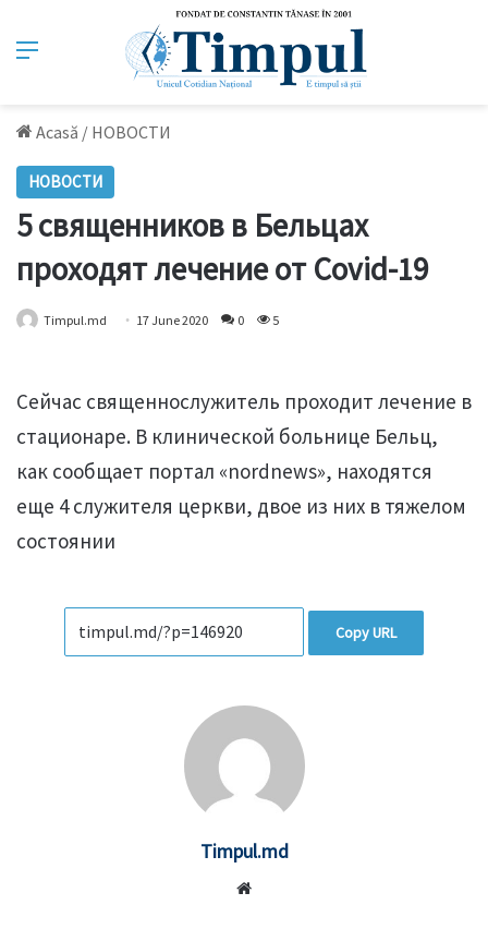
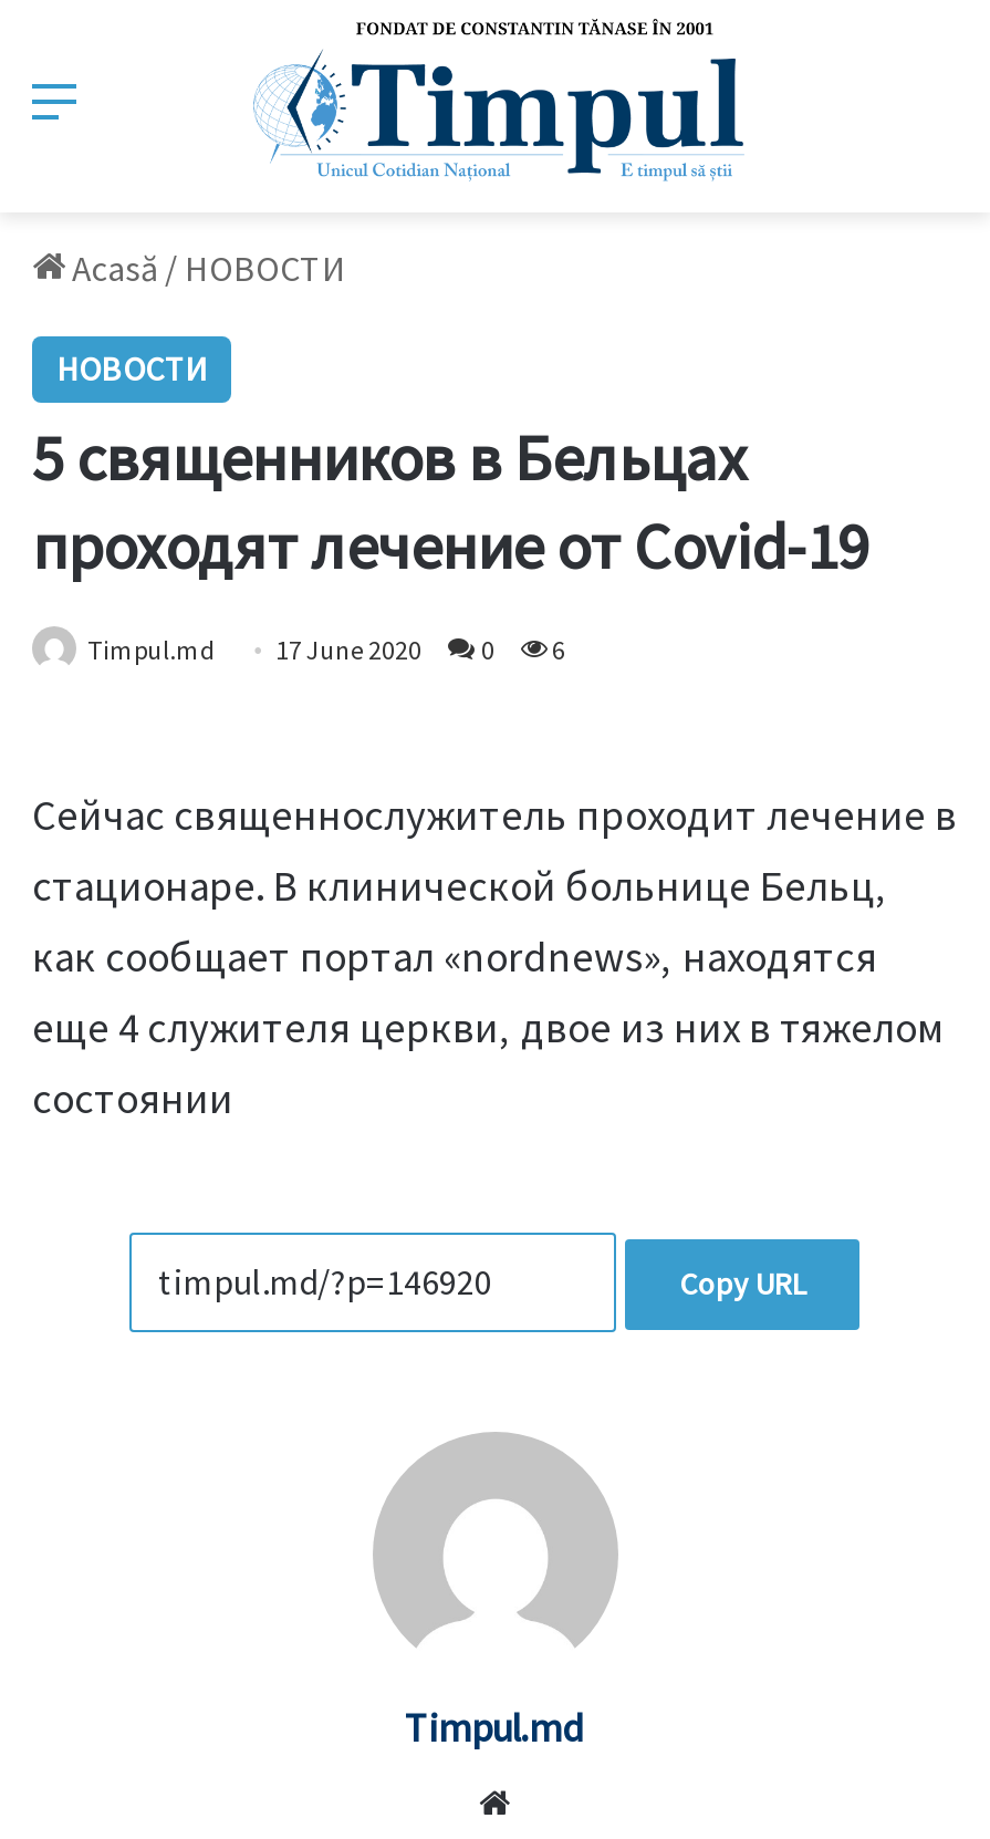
[44,312,279,329] Timpul.md 17 June 2020 0 5 -> [87,634,565,667] Timpul.md 17 June 2020 0 6

